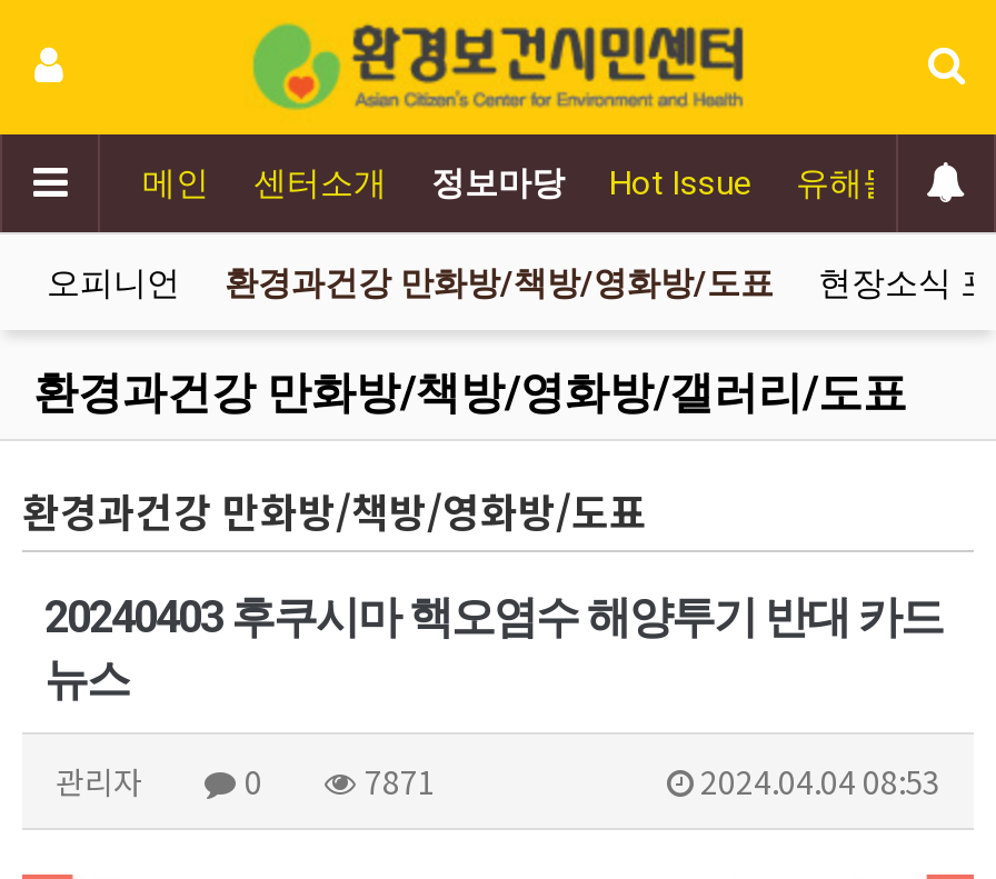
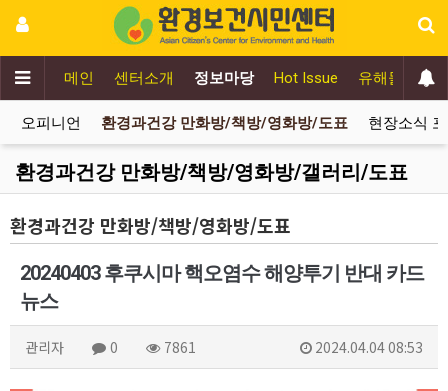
[236,759,436,803] 0 7871 -> [106,337,196,357] 0 7861

